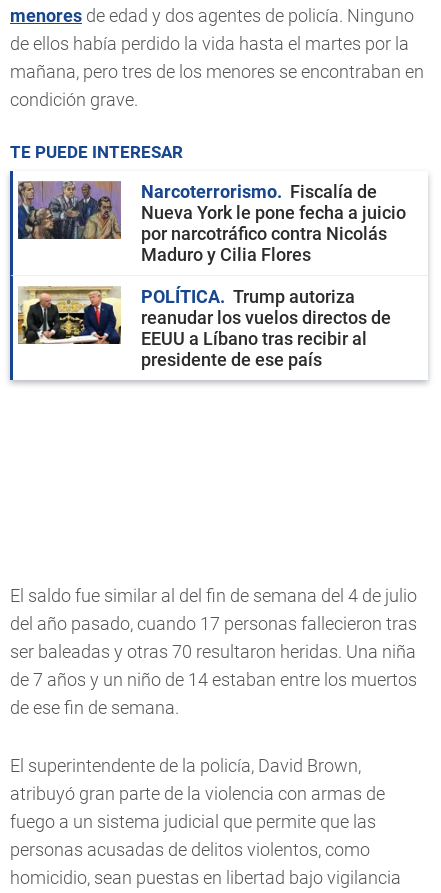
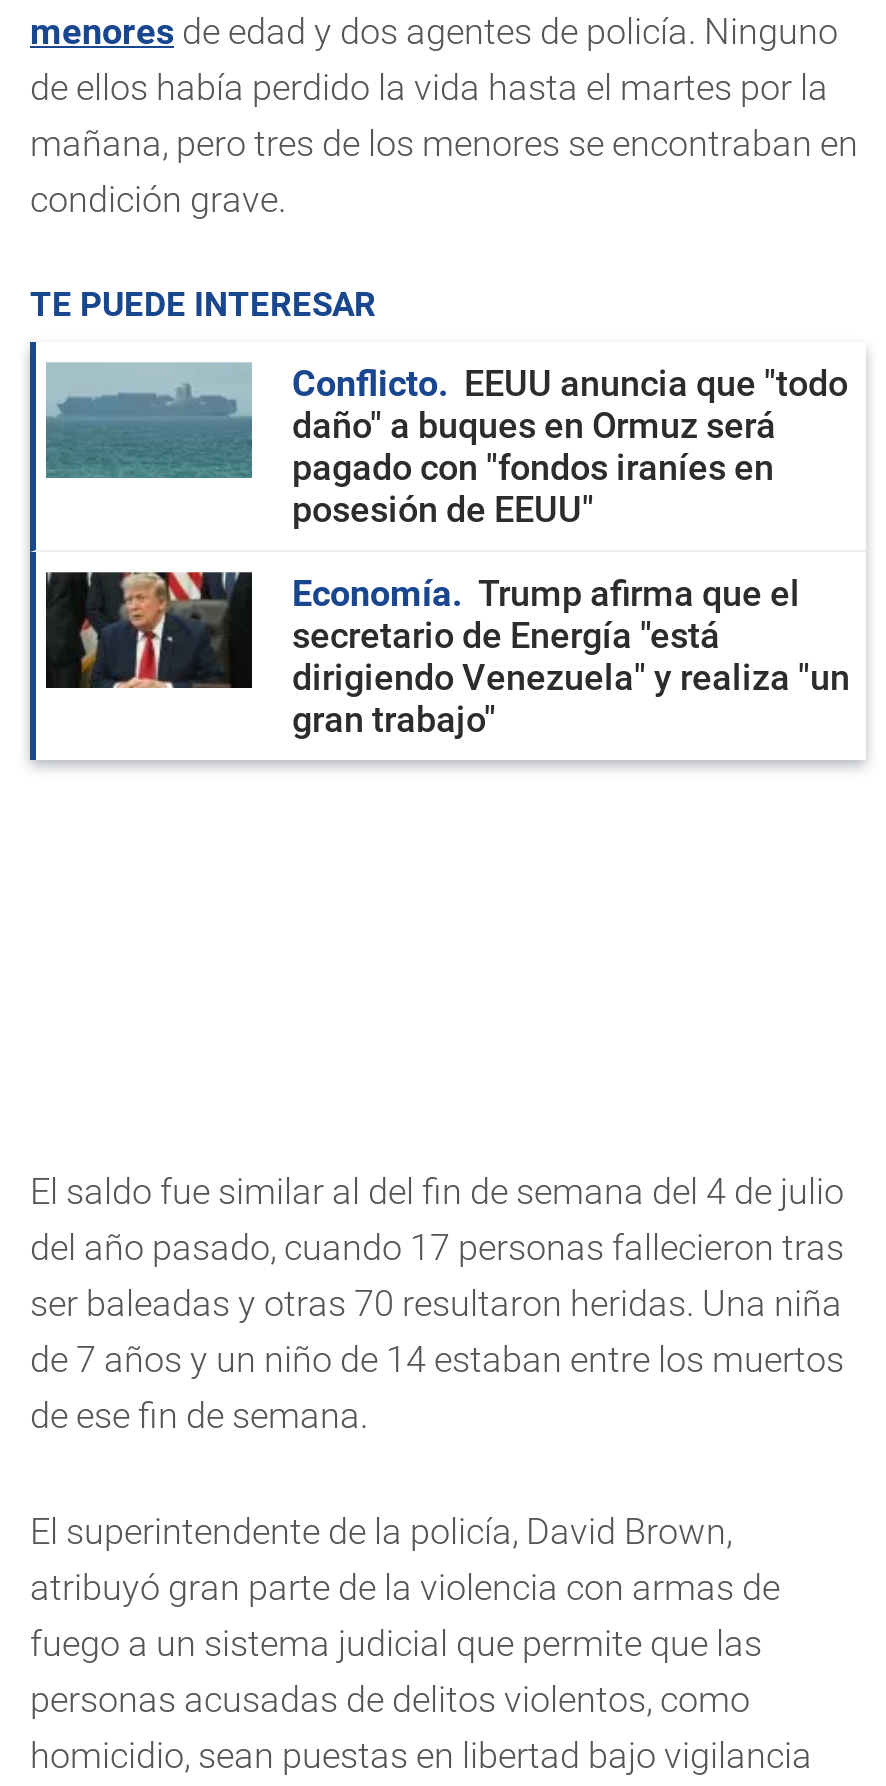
[18,180,406,265] [image] | Narcoterrorismo | Fiscalía de | Nueva York le pone fecha a juicio | por narcotráfico contra Nicolás | Maduro y Cilia Flores -> [46,362,848,530] [image] | Conflicto | EEUU anuncia que "todo | daño" a buques en Ormuz será | pagado con "fondos iraníes en | posesión de EEUU"
[17,285,391,370] [image] | POLÍTICA | Trump autoriza | reanudar los vuelos directos de | EEUU a Líbano tras recibir al | presidente de ese país -> [44,570,850,740] [image] | Economía | Trump afirma que el | secretario de Energía "está | dirigiendo Venezuela" y realiza "un | gran trabajo"

